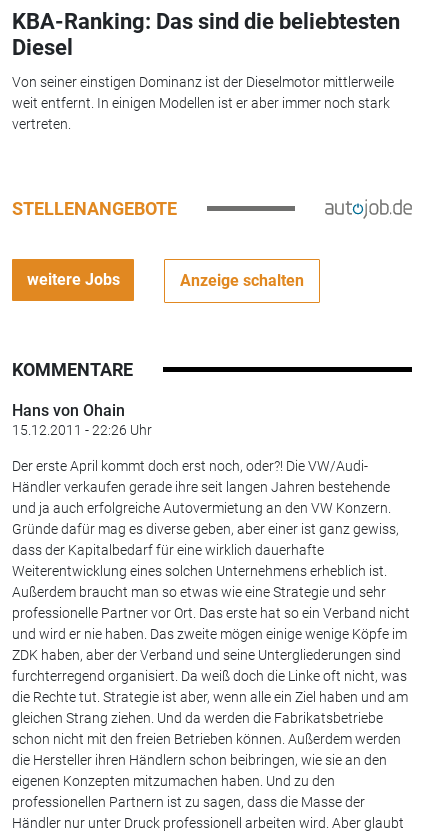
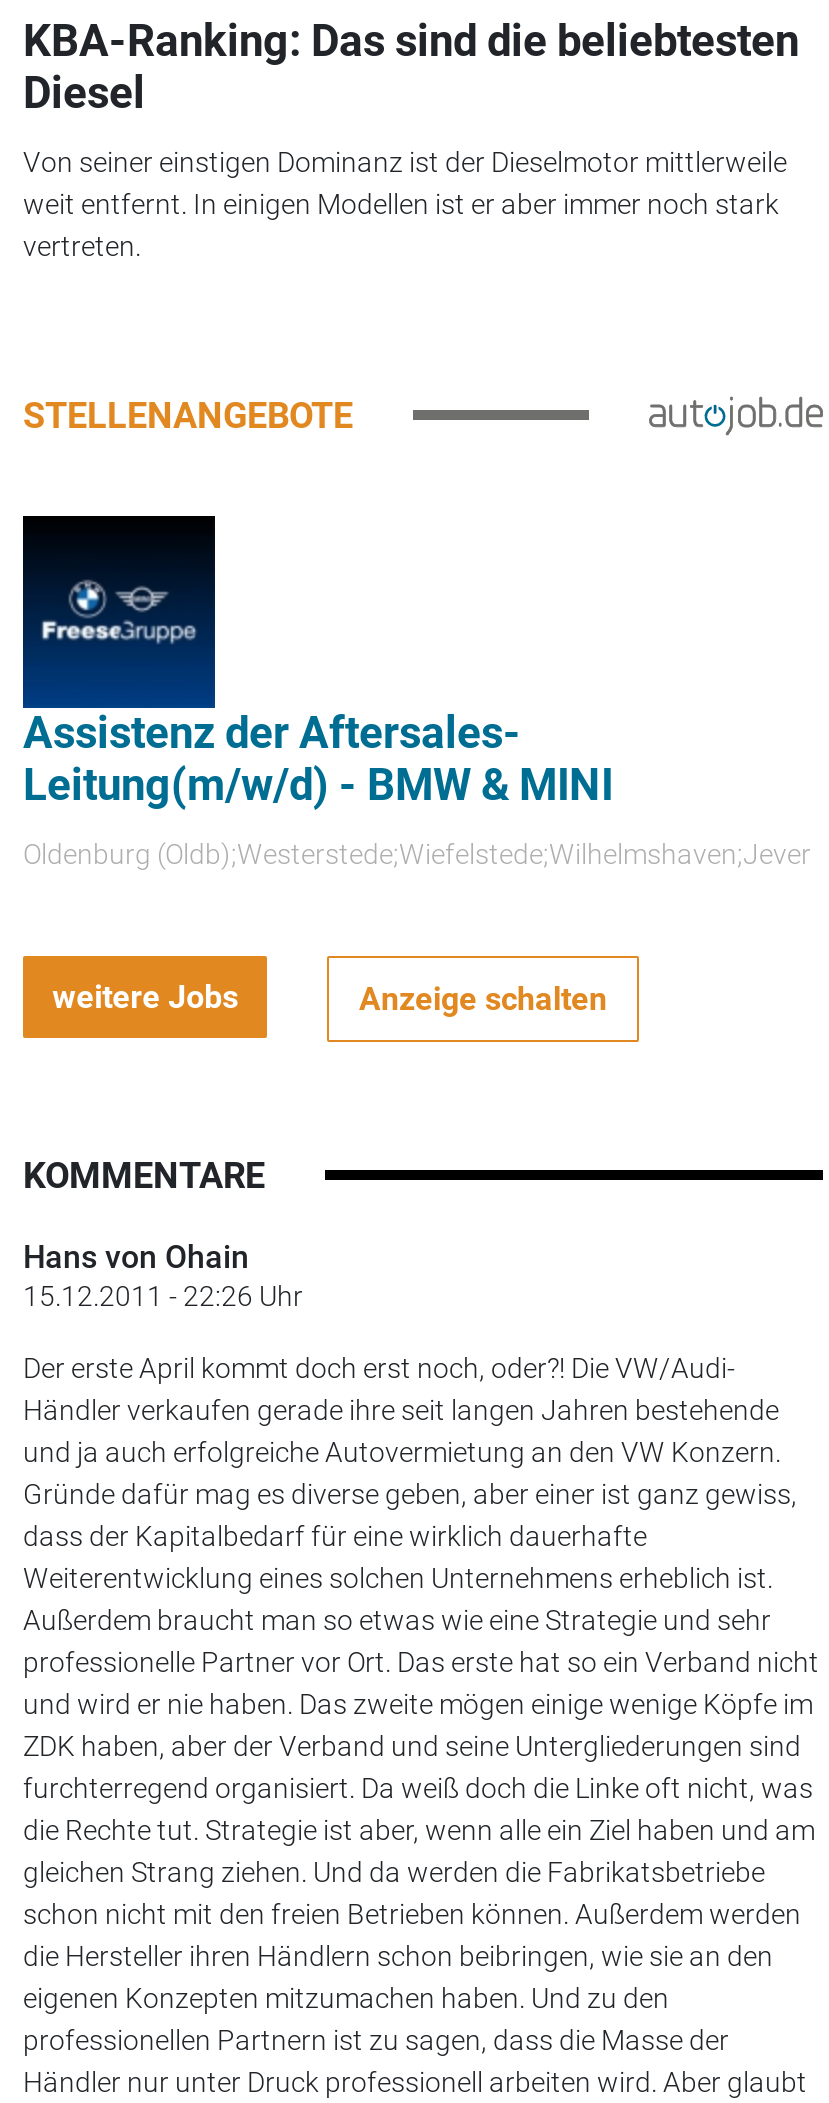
none -> [21,514,811,870] [image] | Assistenz der Aftersales- | Leitung(m/w/d) - BMW & MINI | Oldenburg (Oldb);Westerstede;Wiefelstede;Wilhelmshaven;Jever

